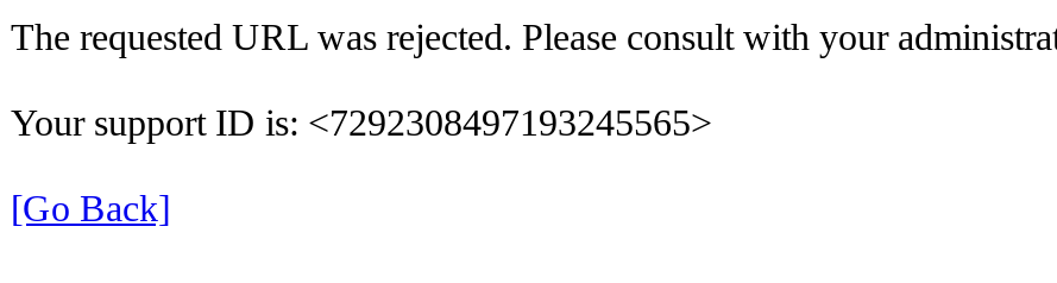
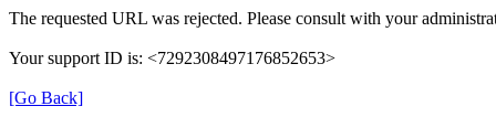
[11,102,712,143] Your support ID is: <7292308497193245565> -> [9,49,335,67] Your support ID is: <7292308497176852653>

